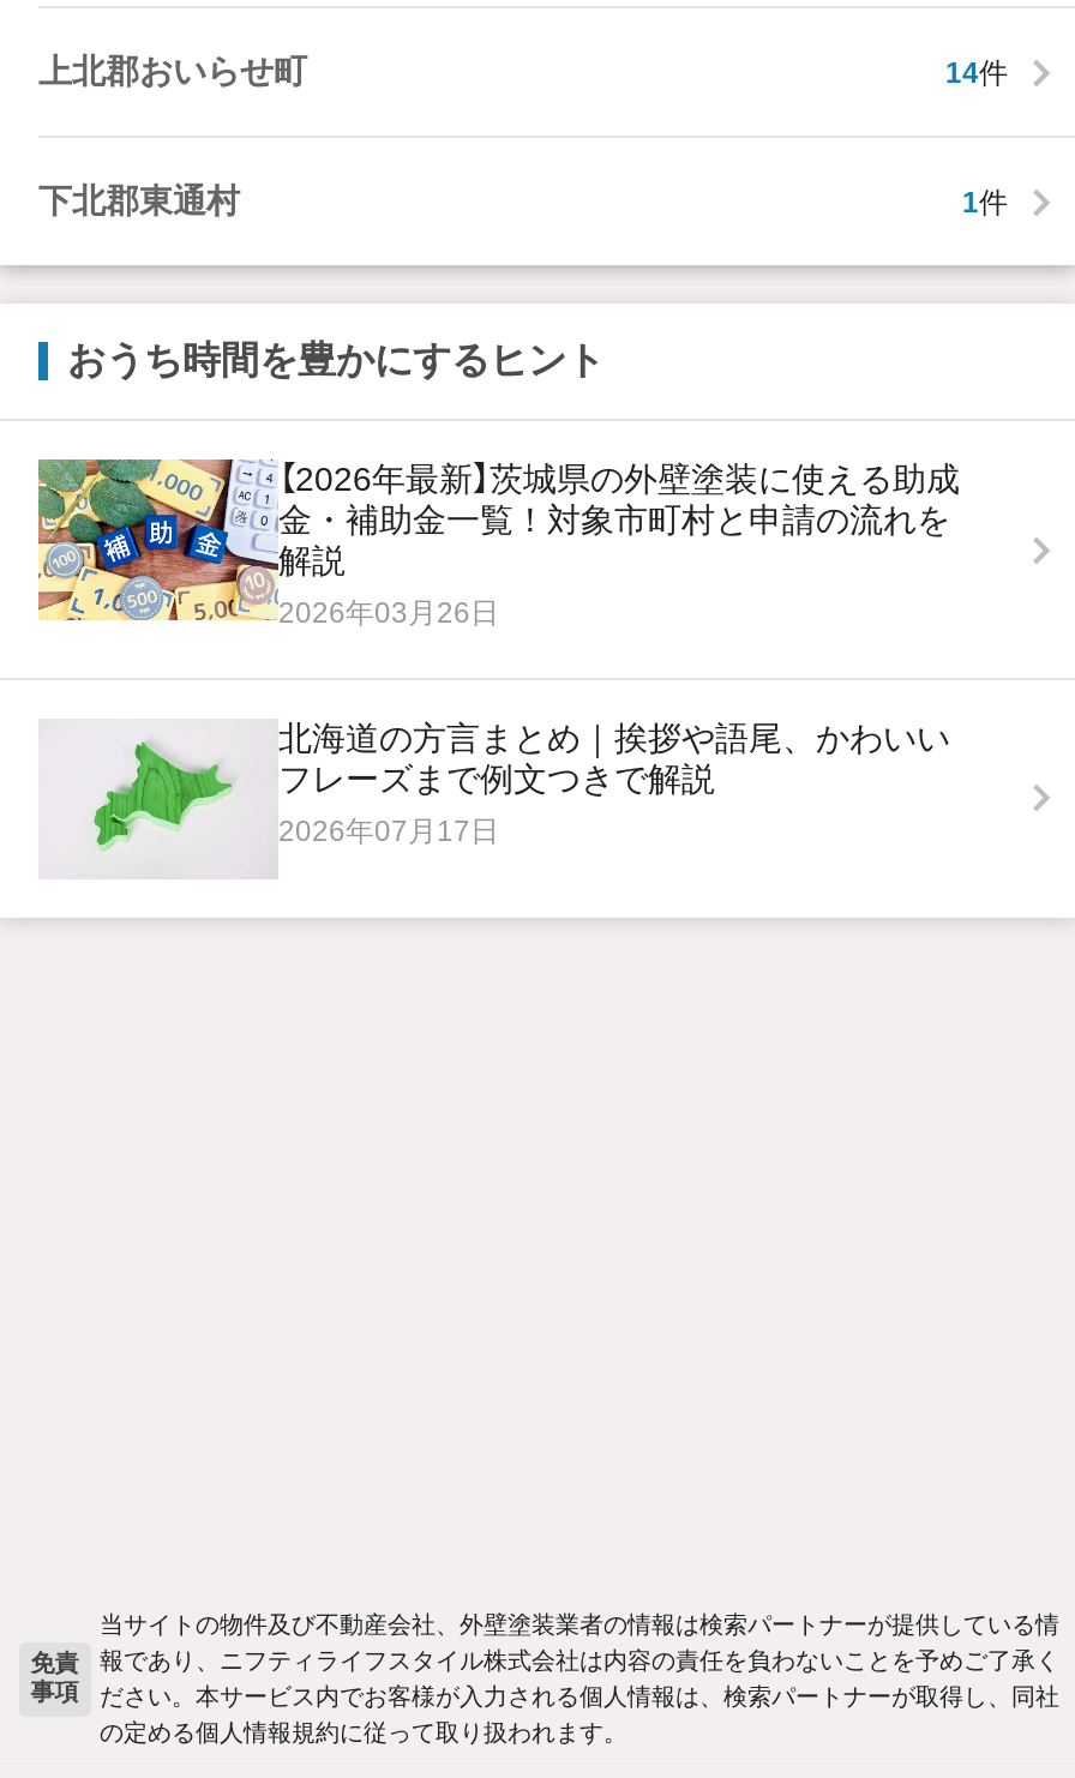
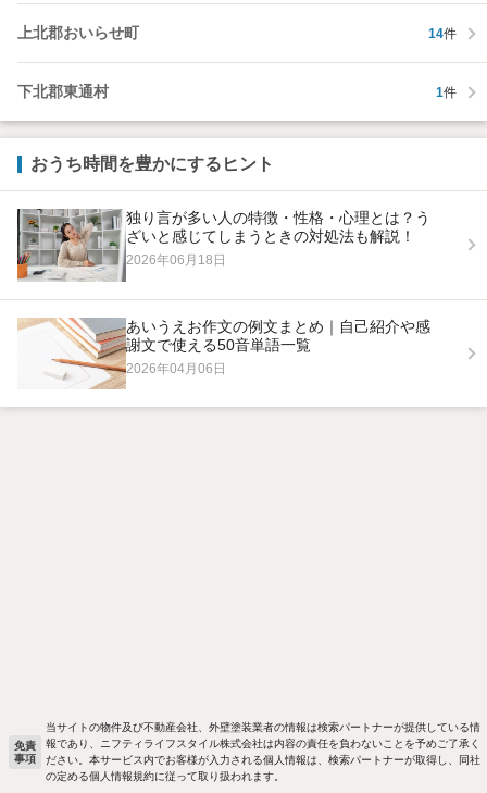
[36,457,960,630] [image] | 【2026年最新】茨城県の外壁塗装に使える助成 | 金・補助金一覧！対象市町村と申請の流れを | 解説 | 2026年03月26日 -> [16,208,430,282] [image] | 独り言が多い人の特徴・性格・心理とは？う | ざいと感じてしまうときの対処法も解説！ | 2026年06月18日
[89,719,950,877] [image] | 北海道の方言まとめ｜挨拶や語尾、かわいい | フレーズまで例文つきで解説 | 2026年07月17日 -> [17,317,430,389] [image] | あいうえお作文の例文まとめ｜自己紹介や感 | 謝文で使える50音単語一覧 | 2026年04月06日

